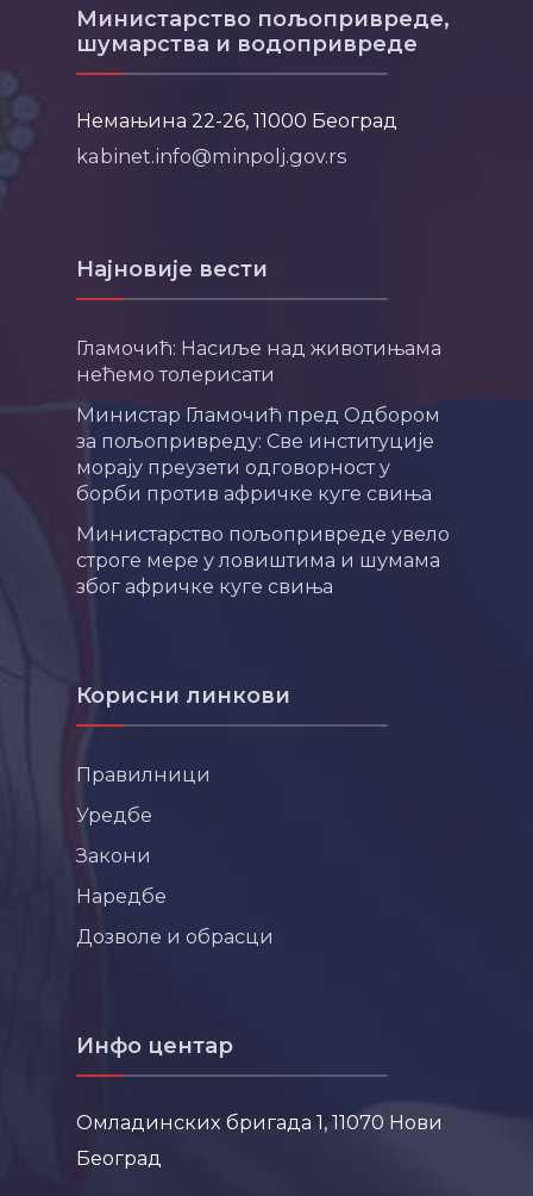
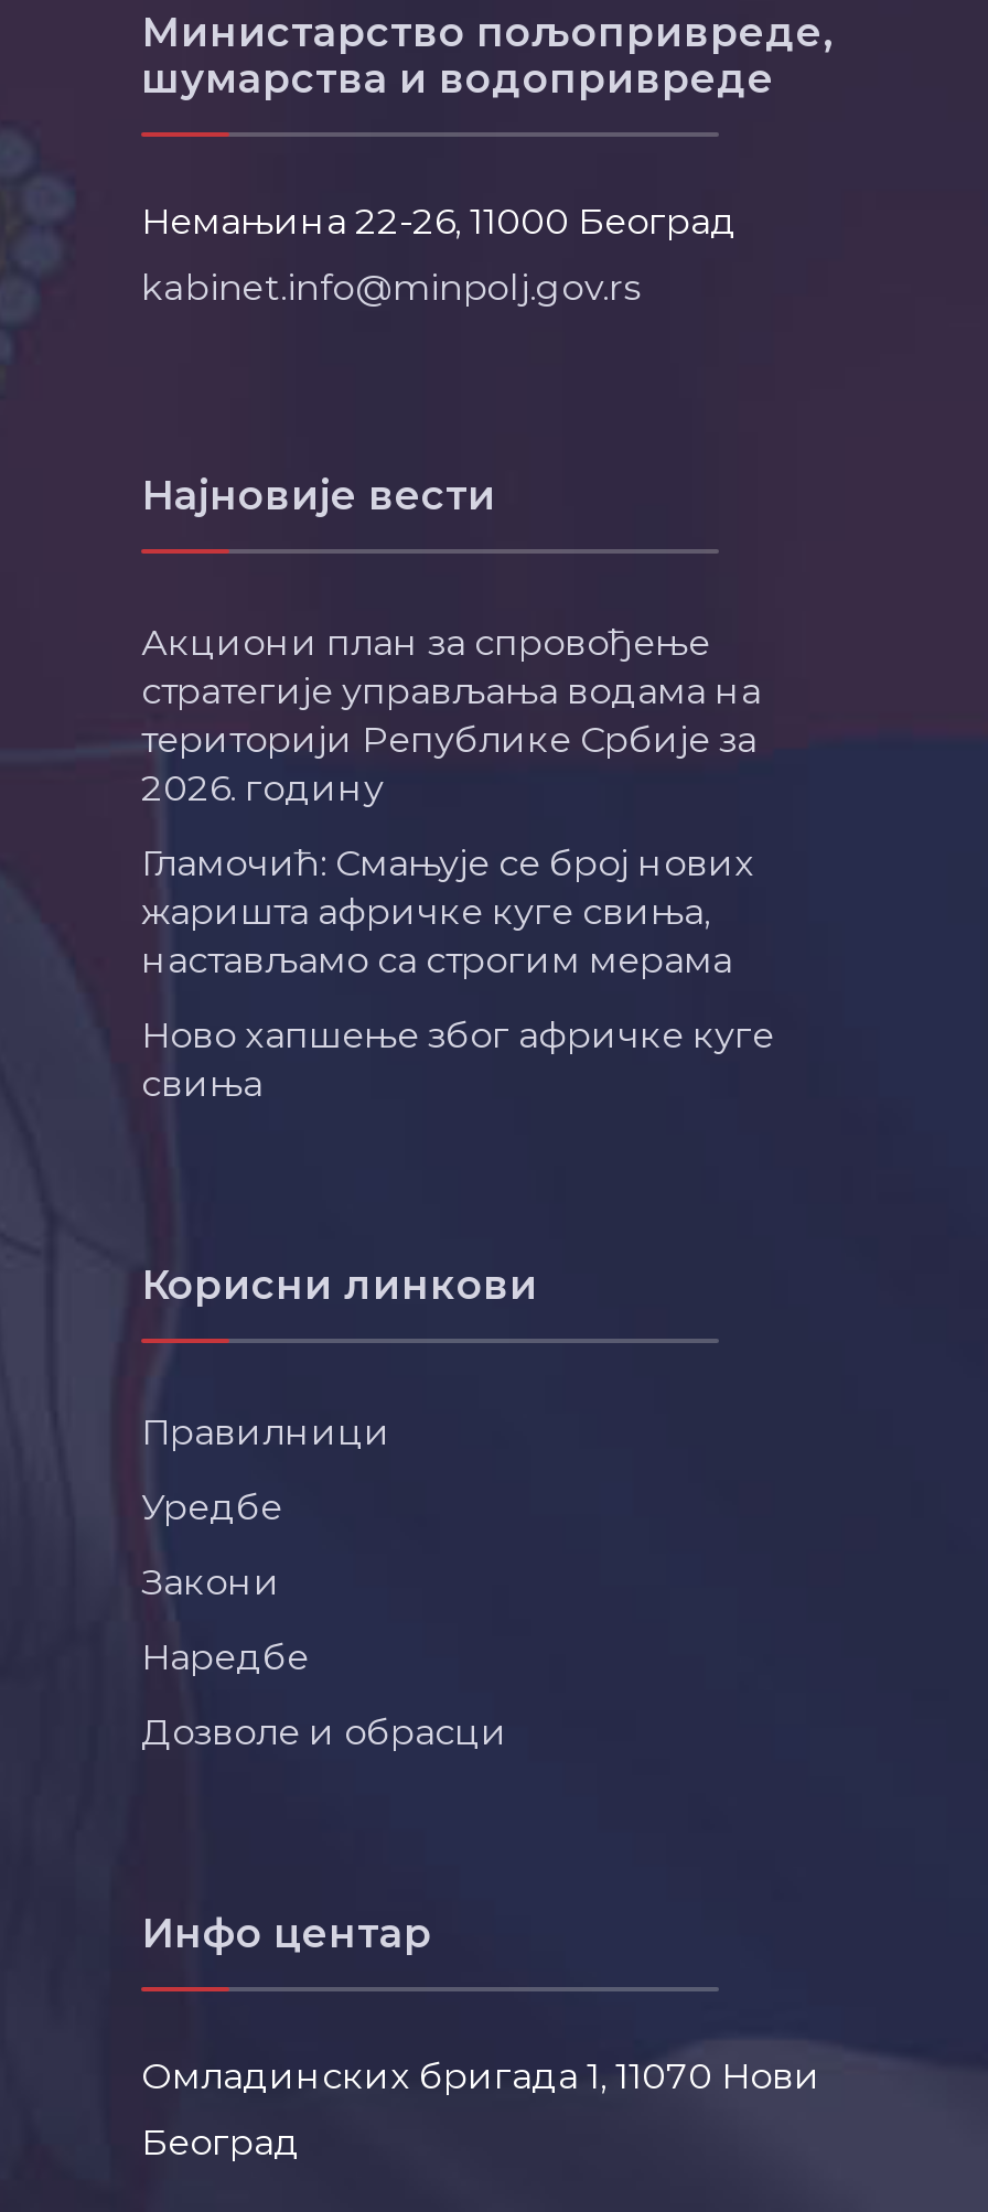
[76,336,441,386] Гламочић: Насиље над животињама | нећемо толерисати -> [141,620,761,810] Акциони план за спровођење | стратегије управљања водама на | територији Републике Србије за | 2026. годину
[76,403,440,505] Министар Гламочић пред Одбором | за пољопривреду: Све институције | морају преузети одговорност у | борби против афричке куге свиња -> [141,841,754,982] Гламочић: Смањује се број нових | жаришта афричке куге свиња, | настављамо са строгим мерама
[76,522,450,598] Министарство пољопривреде увело | строге мере у ловиштима и шумама | због афричке куге свиња -> [141,1013,774,1106] Ново хапшење због афричке куге | свиња

